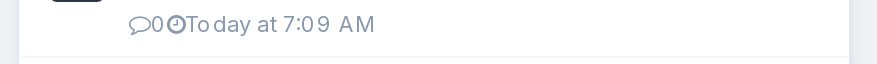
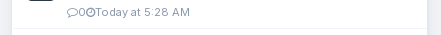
[151,10,375,38] 0 Today at 7:09 AM -> [78,5,190,19] 0 Today at 5:28 AM

